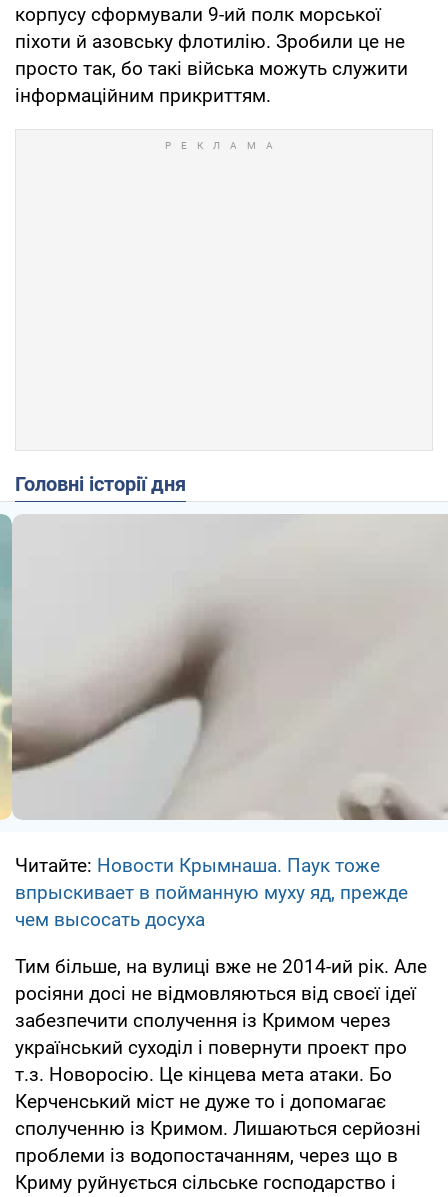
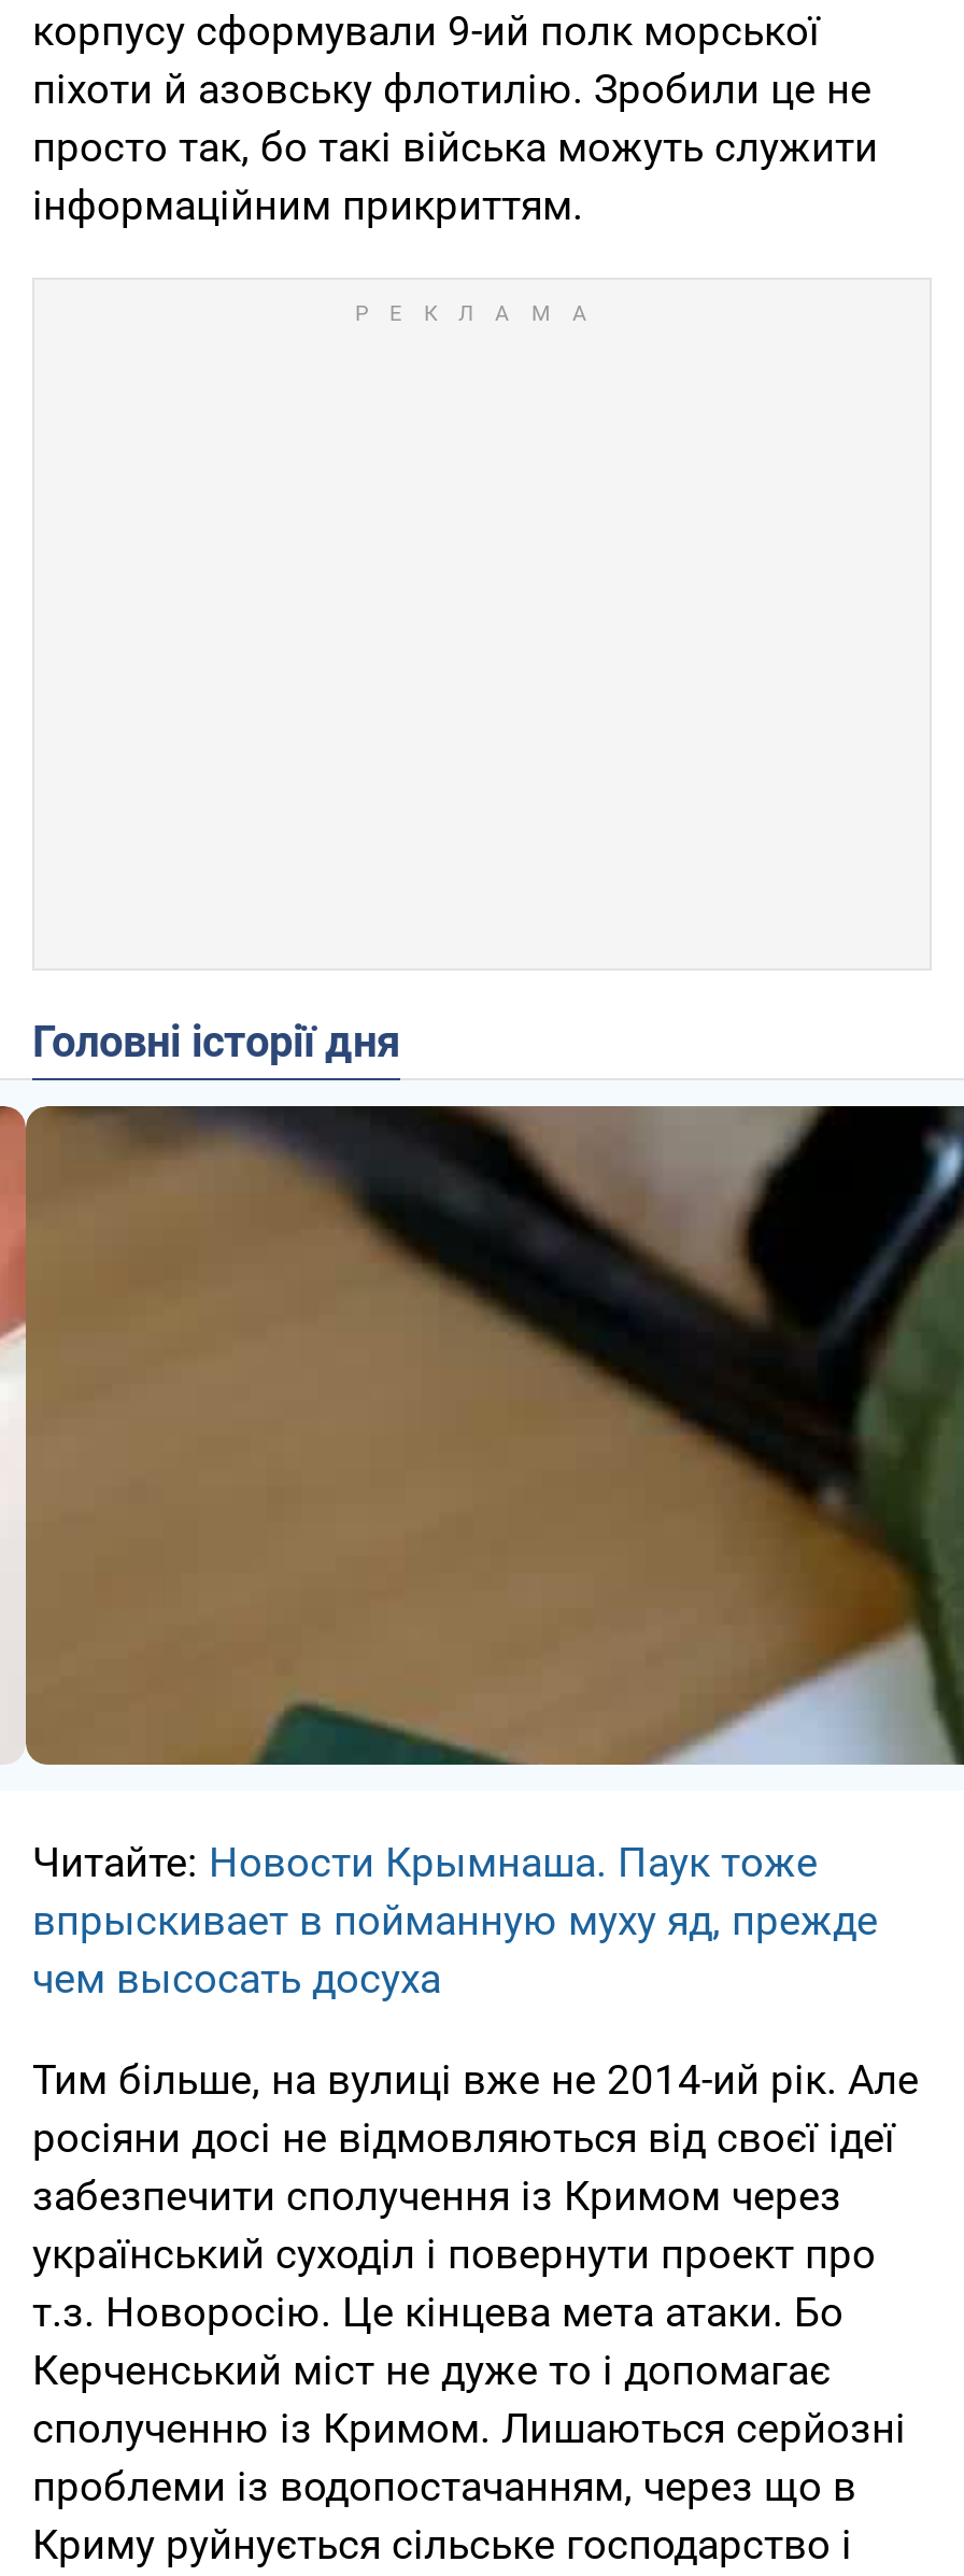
[3,513,445,821] [image] -> [6,1104,958,1767] [image]

